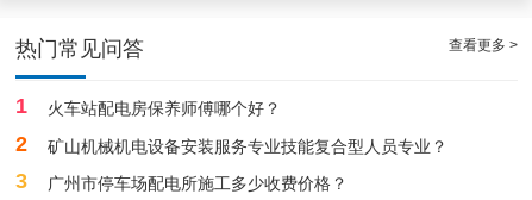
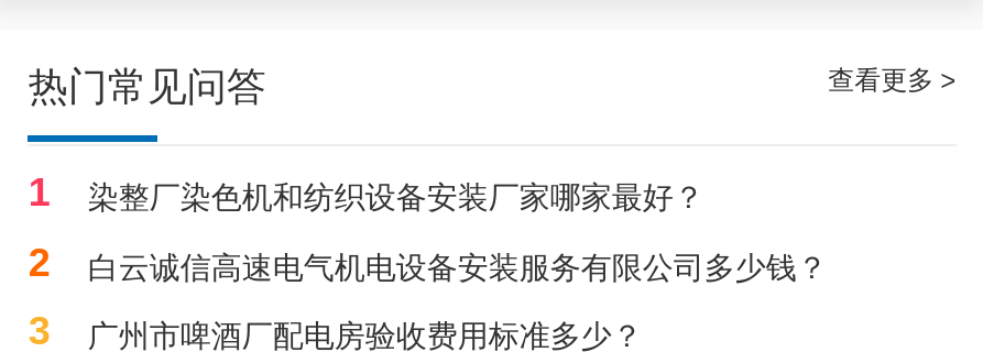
[48,99,281,118] 火车站配电房保养师傅哪个好？ -> [88,180,704,215] 染整厂染色机和纺织设备安装厂家哪家最好？
[48,136,448,155] 矿山机械机电设备安装服务专业技能复合型人员专业？ -> [88,249,828,284] 白云诚信高速电气机电设备安装服务有限公司多少钱？
[48,174,348,193] 广州市停车场配电所施工多少收费价格？ -> [88,318,643,353] 广州市啤酒厂配电房验收费用标准多少？

